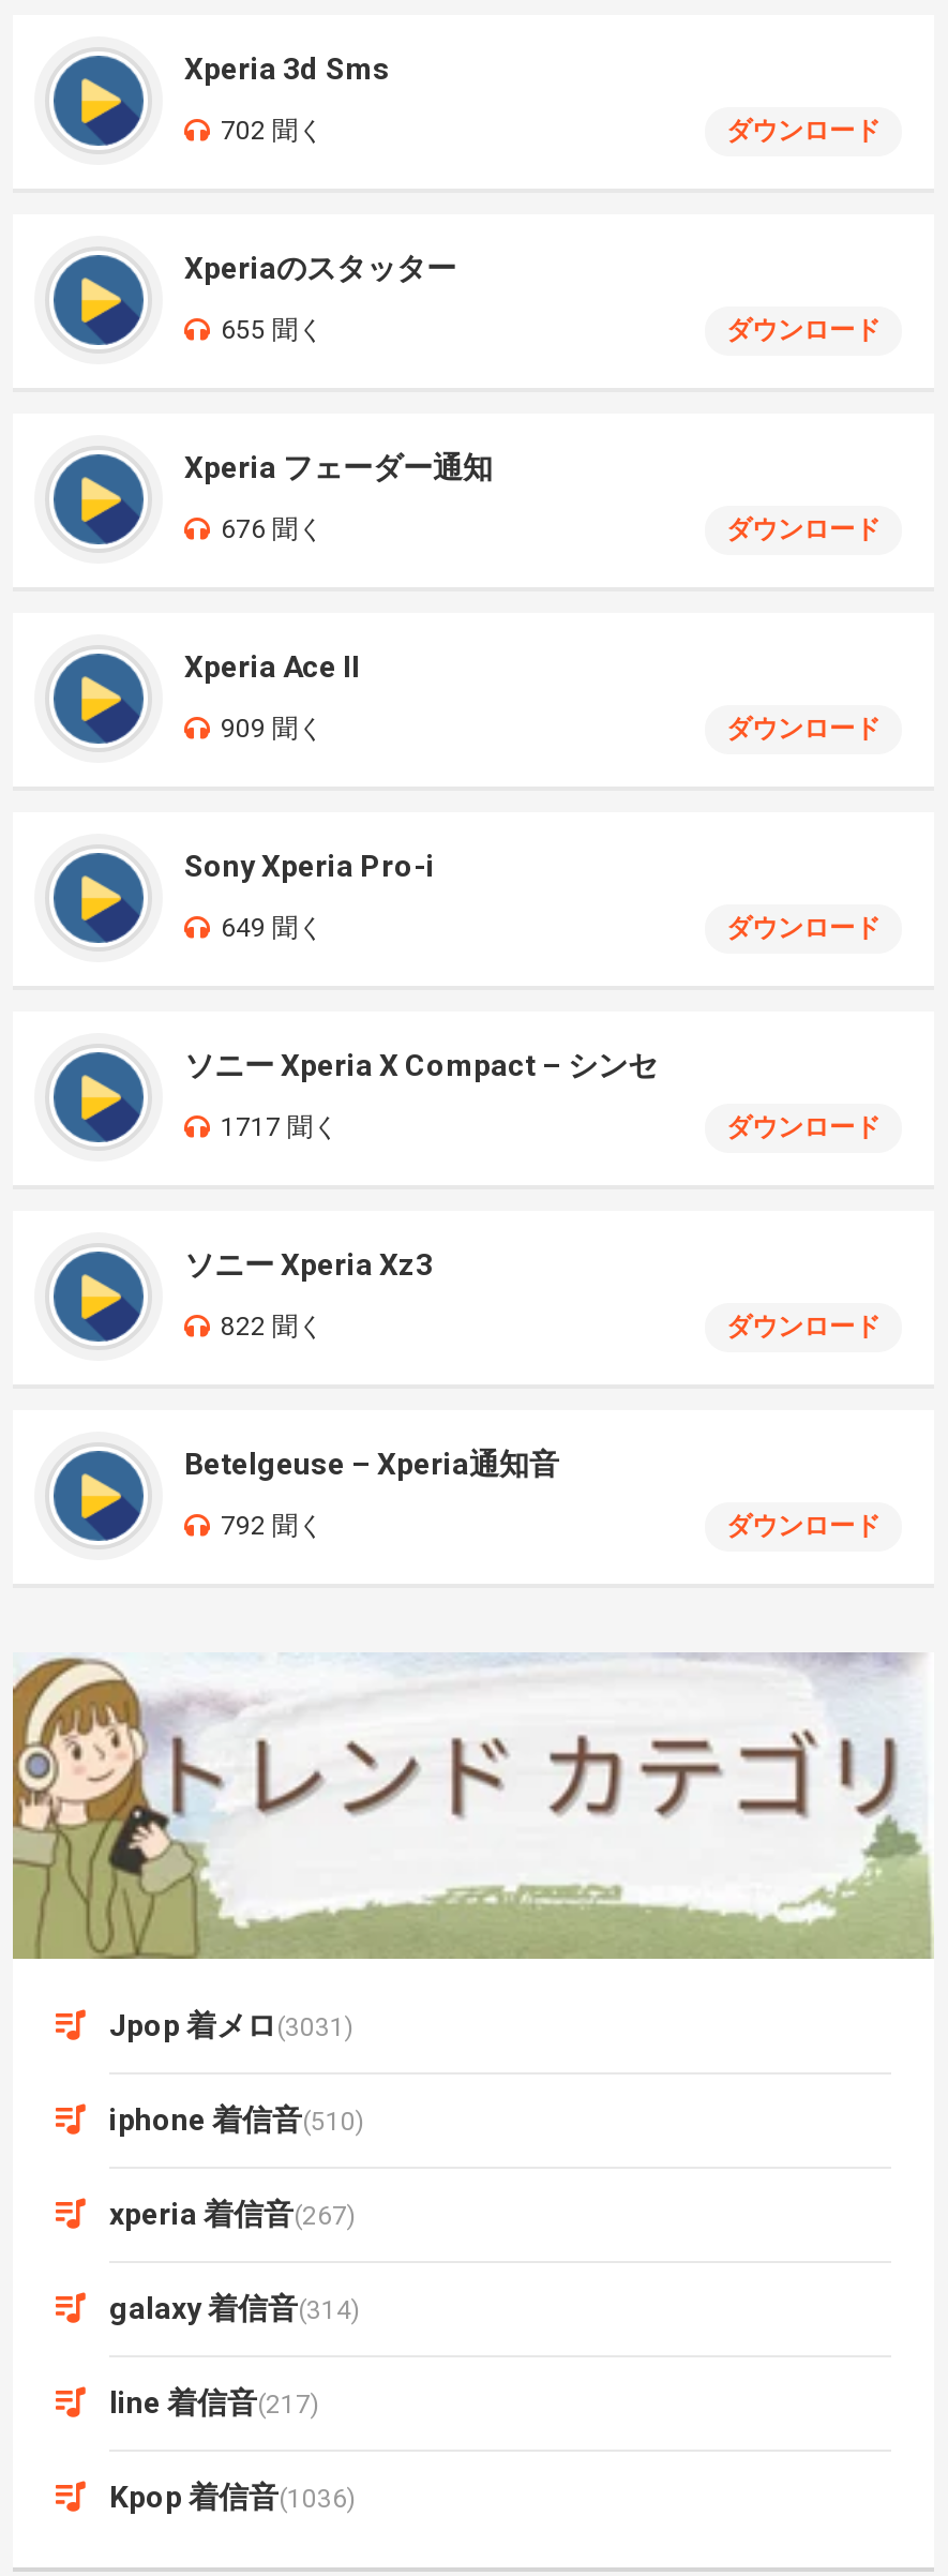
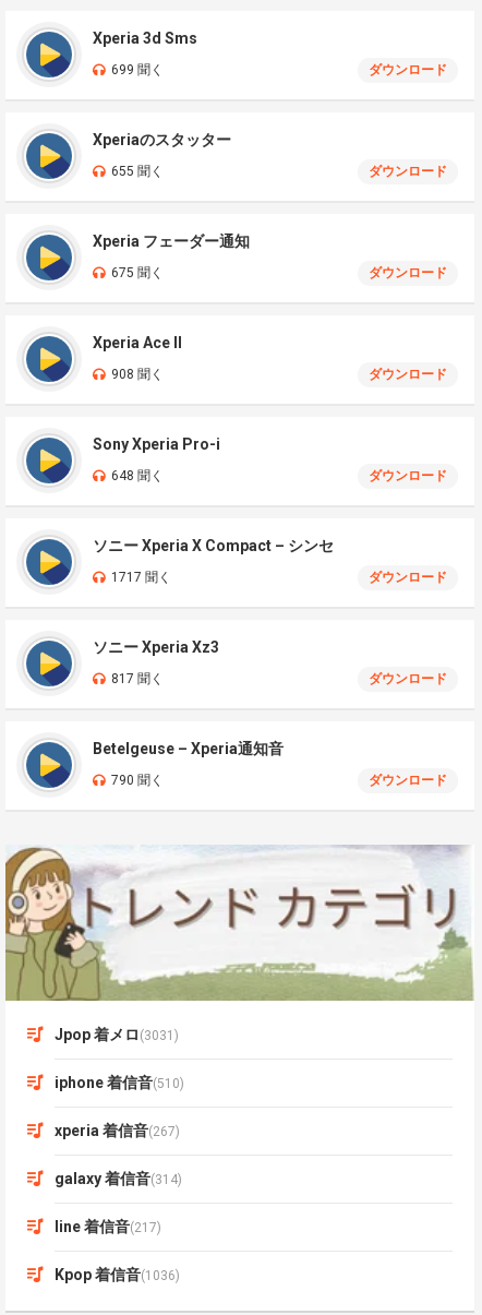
[221,116,323,146] 702 聞く -> [111,62,164,77] 699 聞く
[221,514,323,544] 676 聞く -> [111,265,164,280] 675 聞く
[221,714,323,744] 909 聞く -> [111,367,164,382] 908 聞く
[221,913,323,943] 649 聞く -> [111,468,164,483] 648 聞く
[221,1312,323,1342] 822 聞く -> [111,671,164,686] 817 聞く
[221,1511,323,1541] 792 聞く -> [111,773,164,788] 790 聞く

